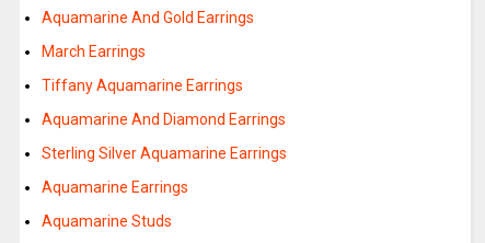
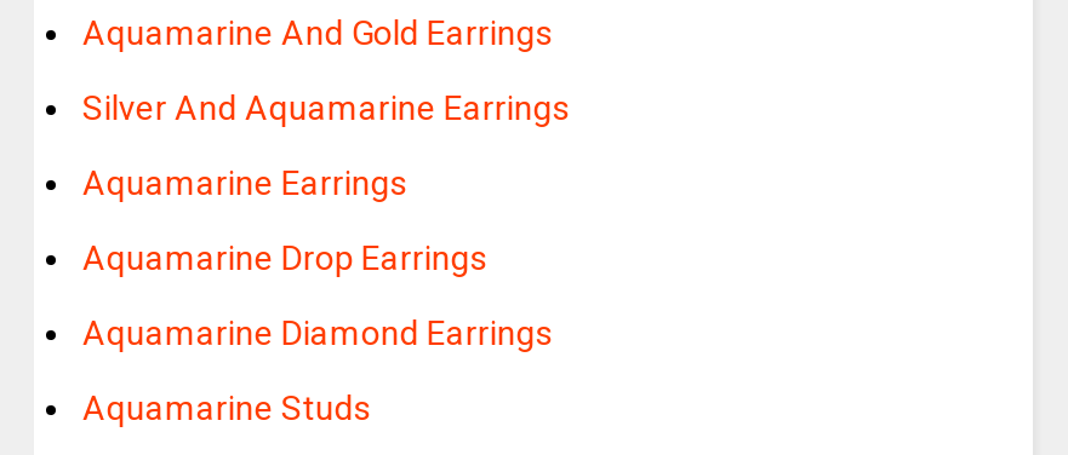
[41,43,287,162] March Earrings | Tiffany Aquamarine Earrings | Aquamarine And Diamond Earrings | Sterling Silver Aquamarine Earrings -> [82,89,570,128] Silver And Aquamarine Earrings
moved [41,179,188,196] -> [82,164,407,203]: Aquamarine Earrings
none -> [82,239,553,353] Aquamarine Drop Earrings | Aquamarine Diamond Earrings

